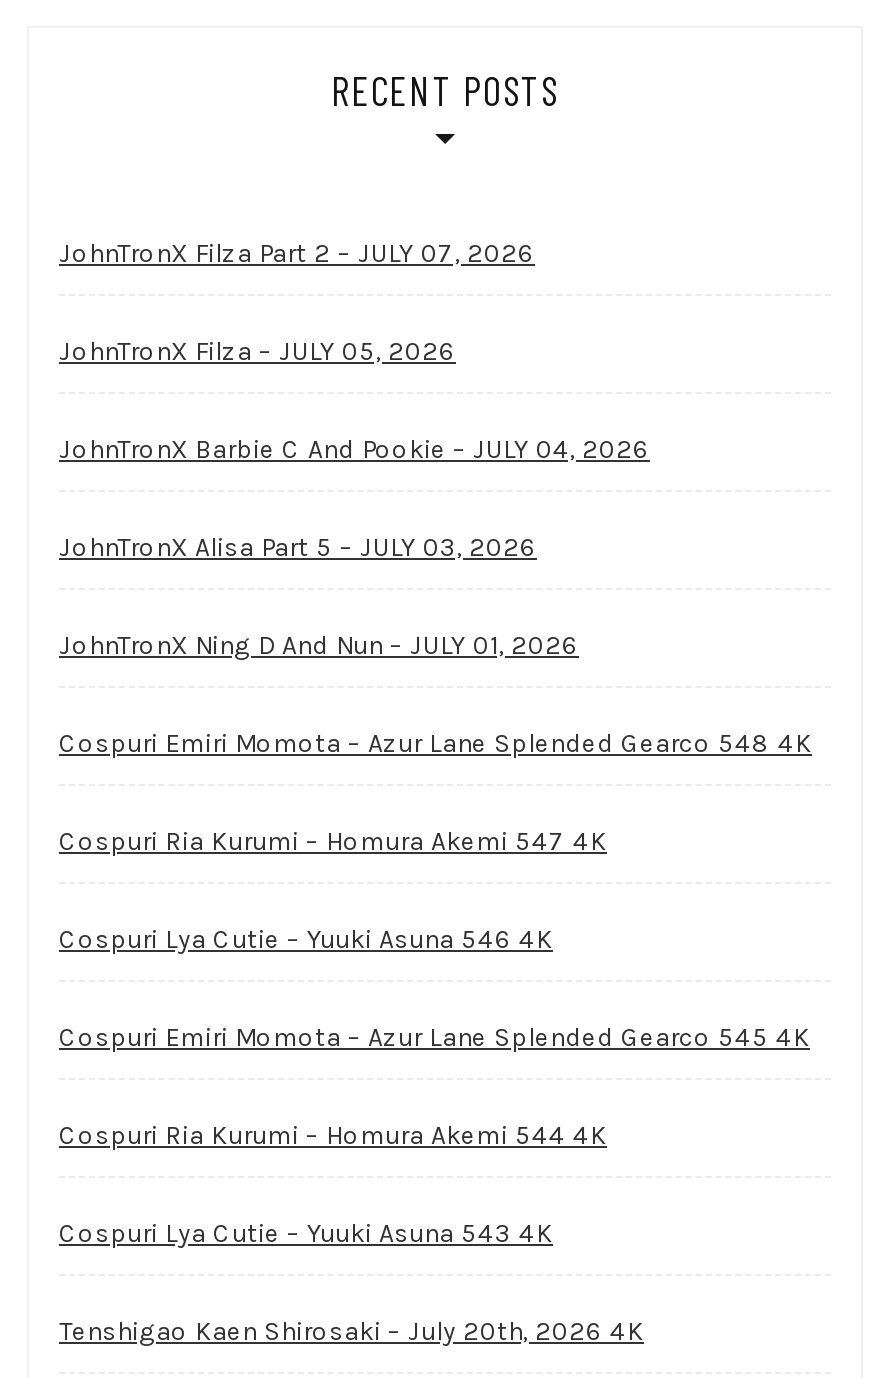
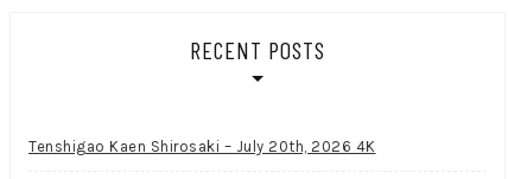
[59,237,812,1247] JohnTronX Filza Part 2 – JULY 07, 2026 | JohnTronX Filza – JULY 05, 2026 | JohnTronX Barbie C And Pookie – JULY 04, 2026 | JohnTronX Alisa Part 5 – JULY 03, 2026 | JohnTronX Ning D And Nun – JULY 01, 2026 | Cospuri Emiri Momota – Azur Lane Splended Gearco 548 4K | Cospuri Ria Kurumi – Homura Akemi 547 4K | Cospuri Lya Cutie – Yuuki Asuna 546 4K | Cospuri Emiri Momota – Azur Lane Splended Gearco 545 4K | Cospuri Ria Kurumi – Homura Akemi 544 4K | Cospuri Lya Cutie – Yuuki Asuna 543 4K -> none

